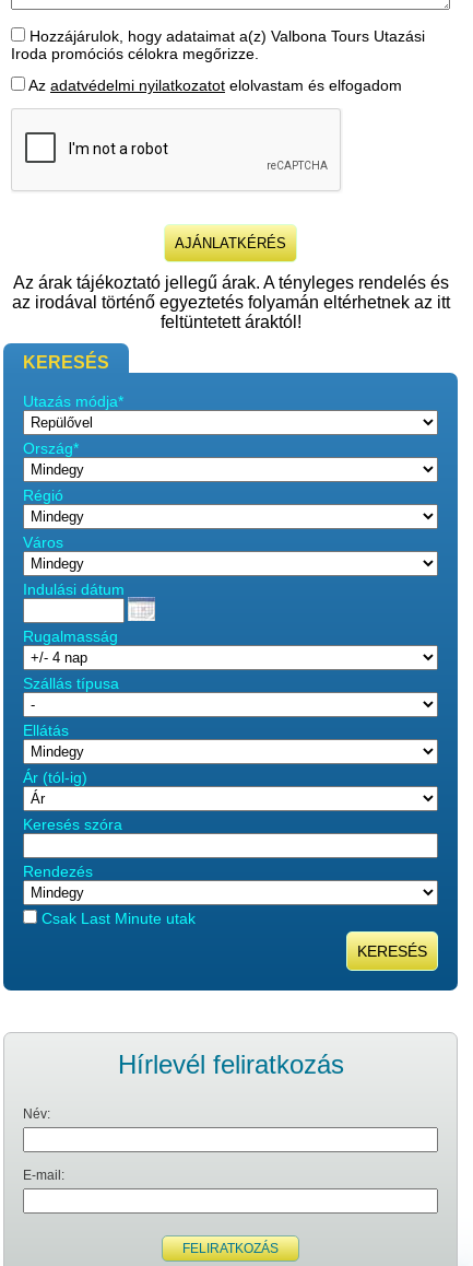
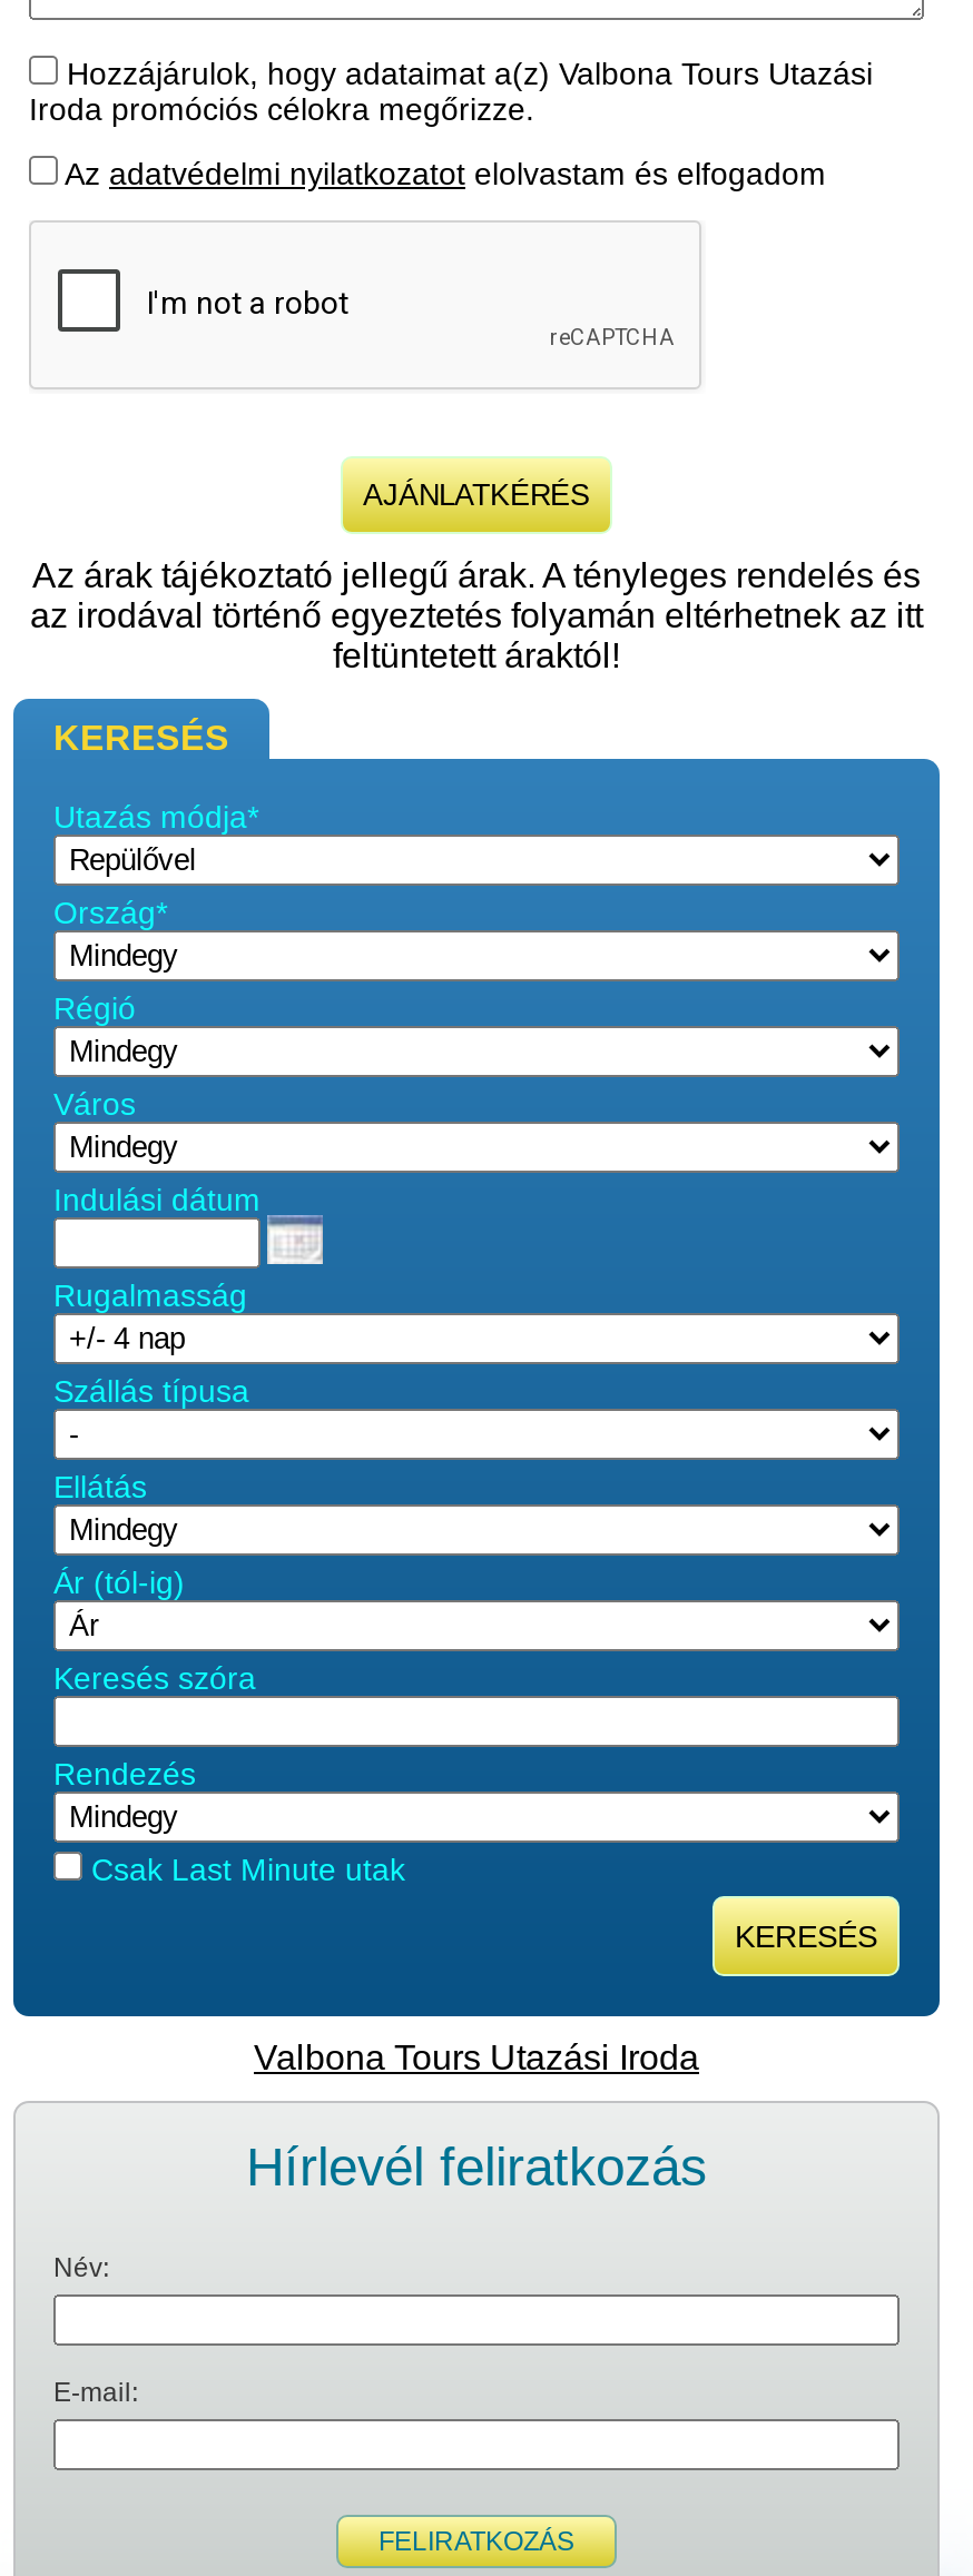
none -> [254,2039,699,2077] Valbona Tours Utazási Iroda

